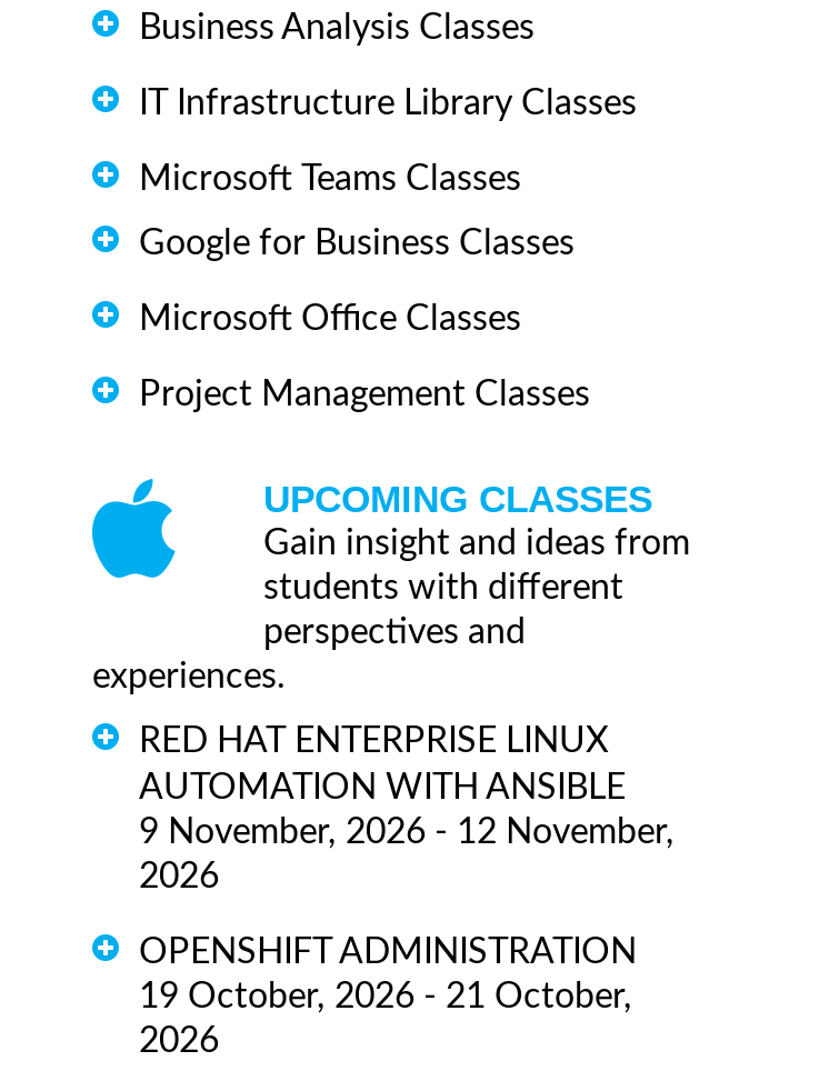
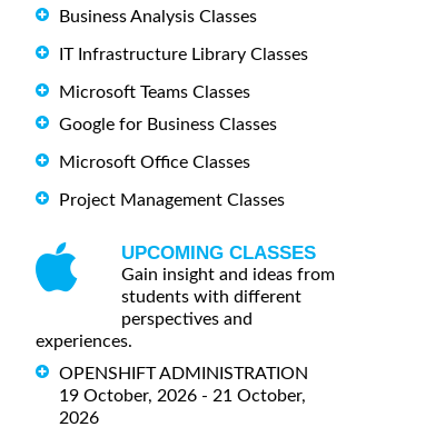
[139,723,675,894] RED HAT ENTERPRISE LINUX | AUTOMATION WITH ANSIBLE | 9 November, 2026 - 12 November, | 2026 -> none

